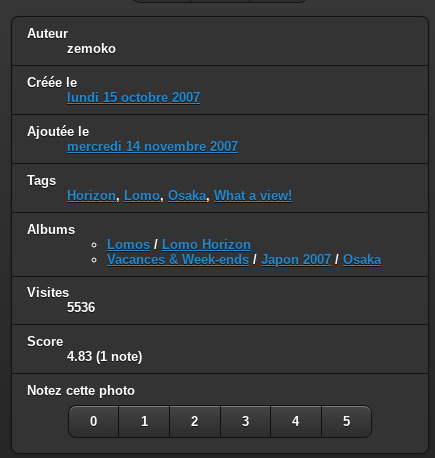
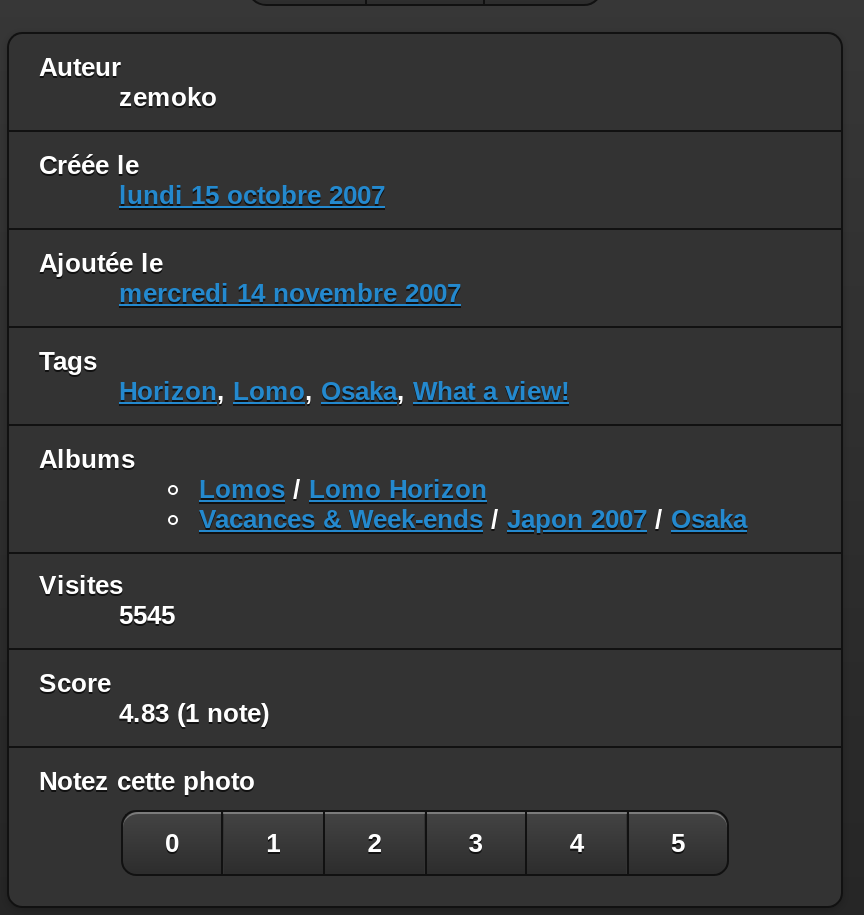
[67,300,95,315] 5536 -> [119,601,175,631] 5545

